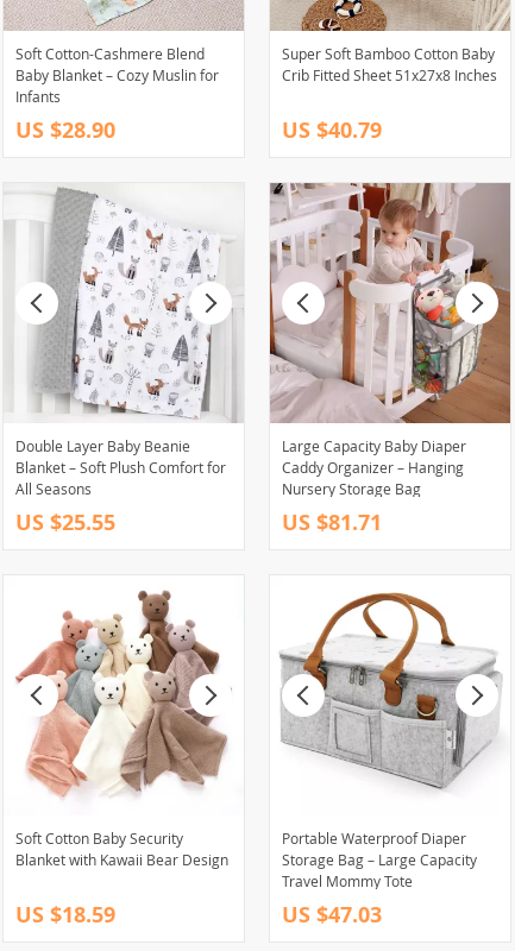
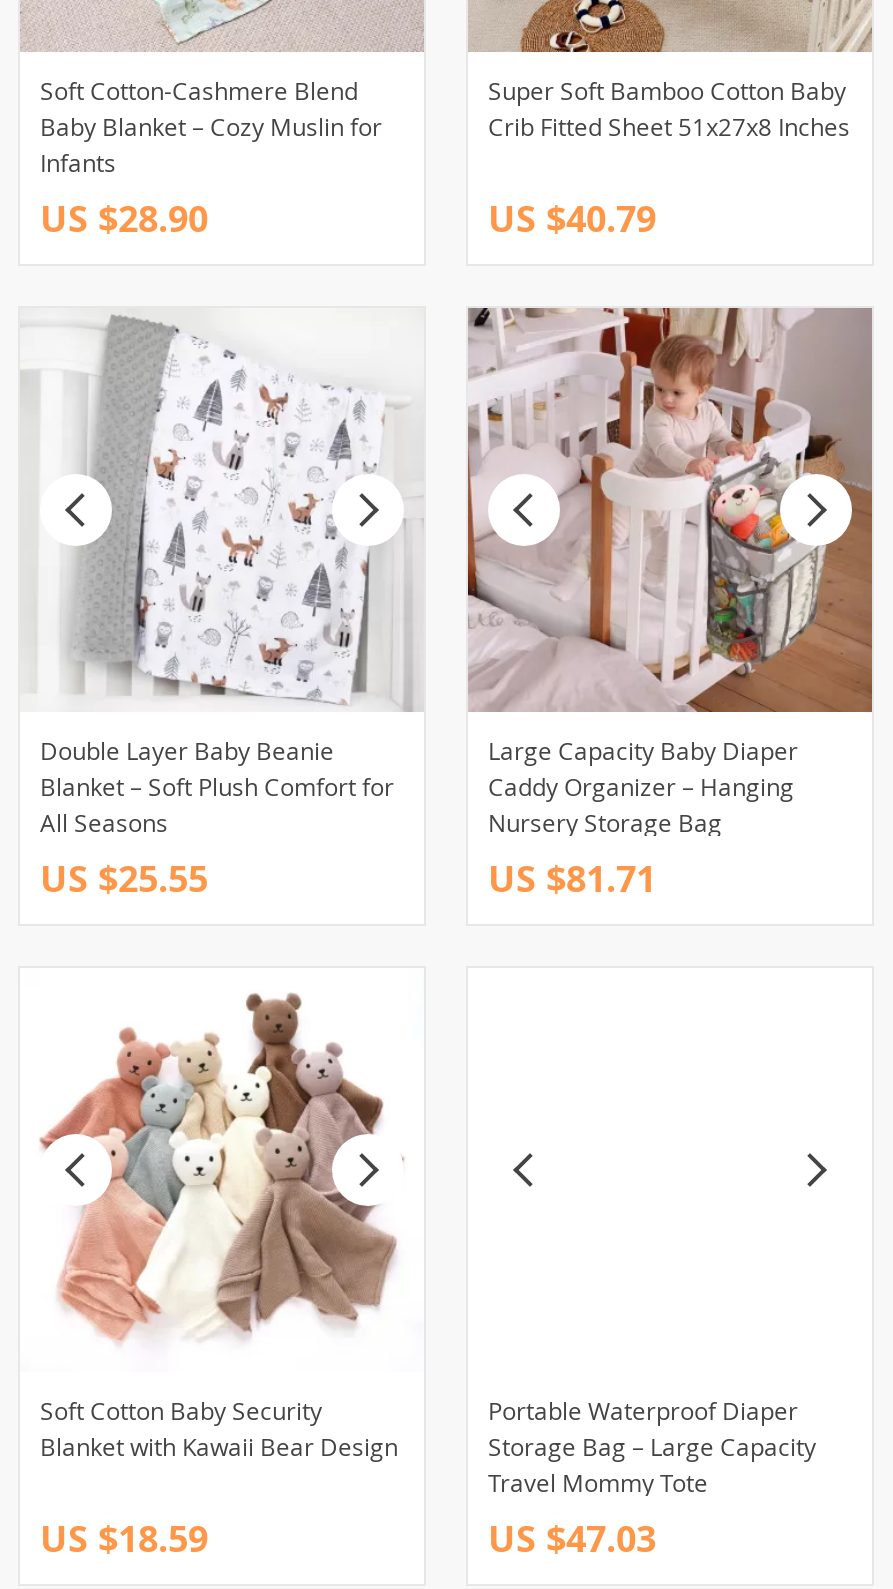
[278,592,503,792] [image] -> none

